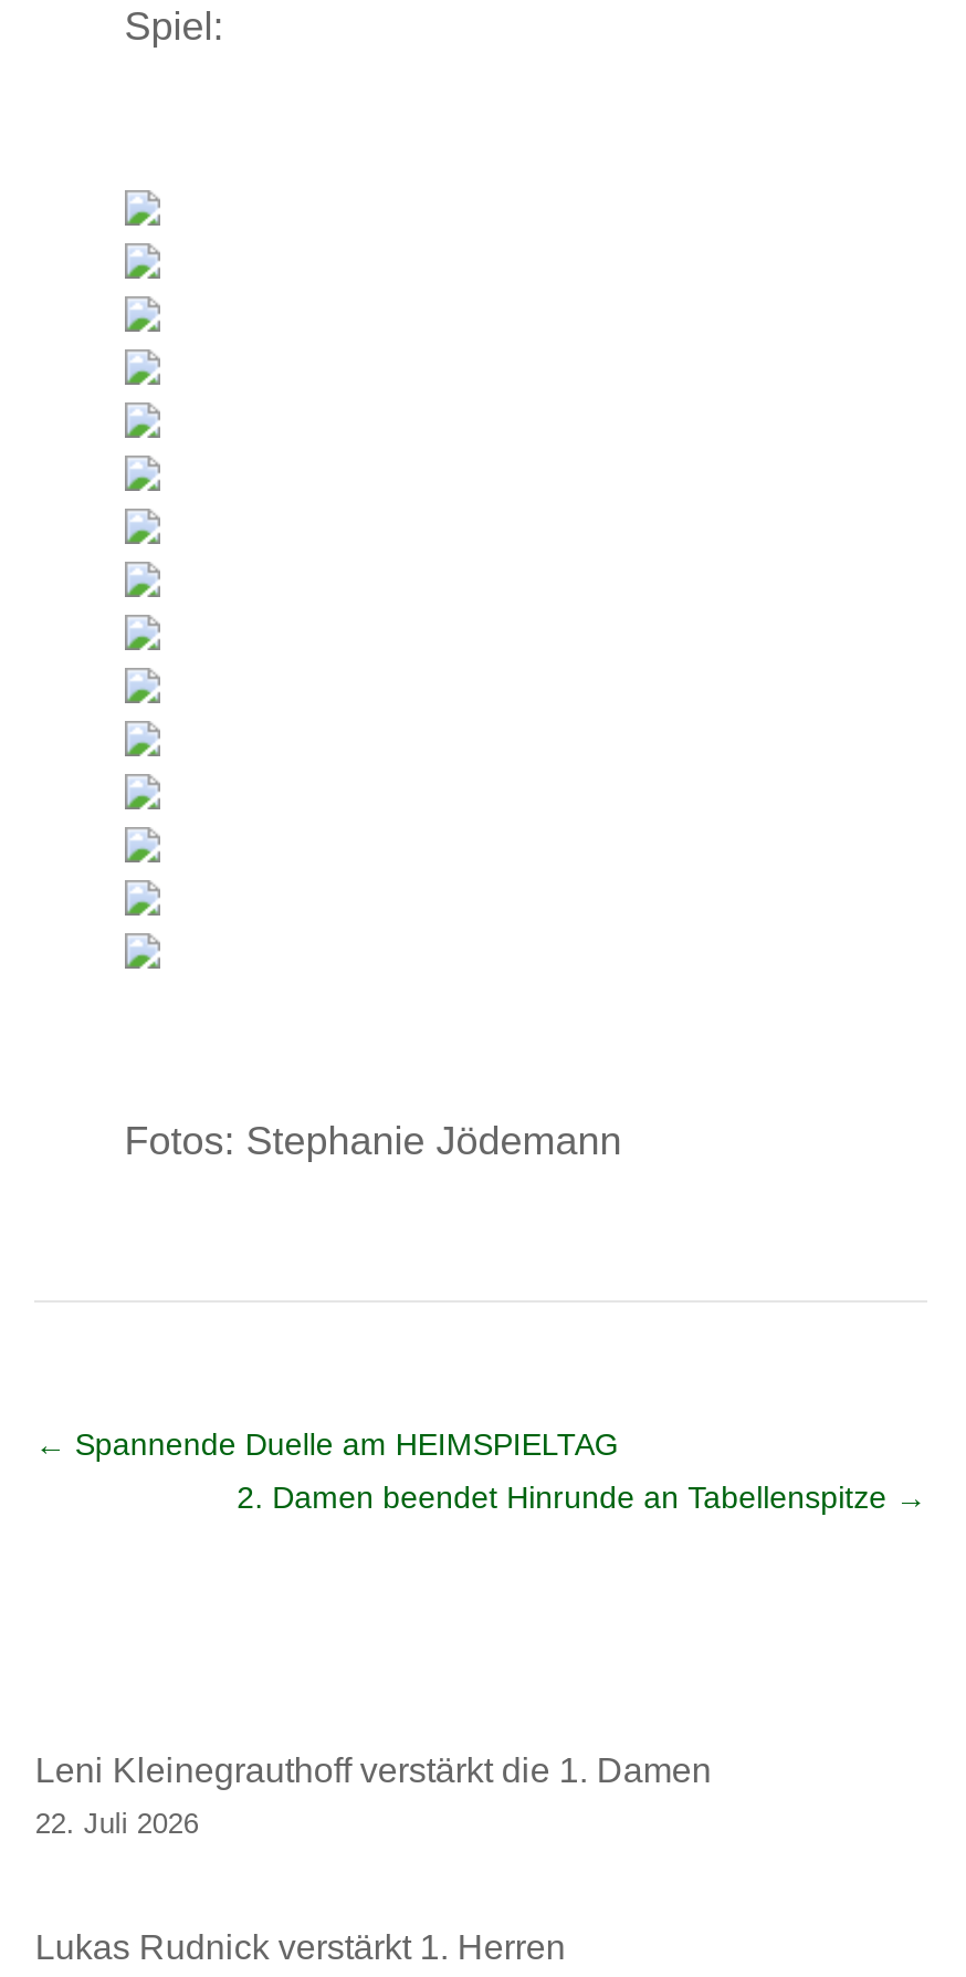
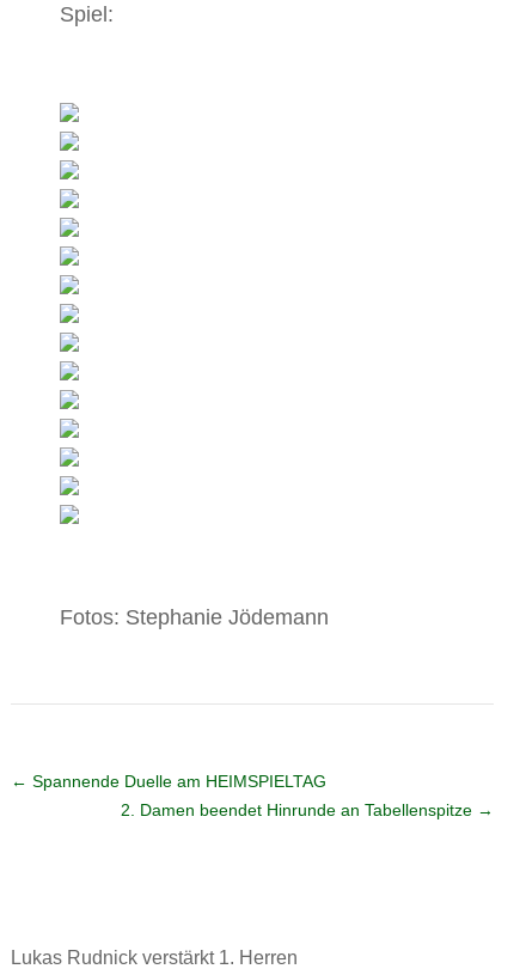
[35,1752,712,1841] Leni Kleinegrauthoff verstärkt die 1. Damen | 22. Juli 2026 -> none

